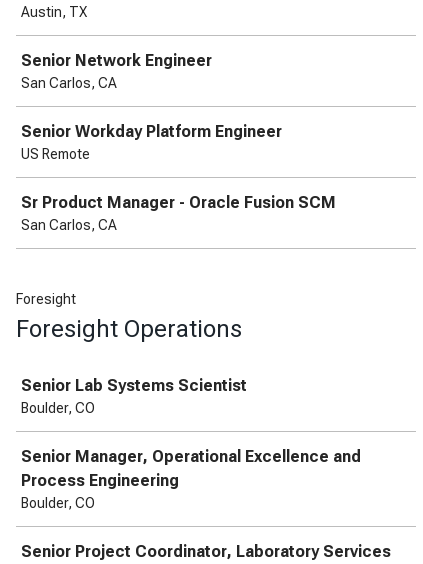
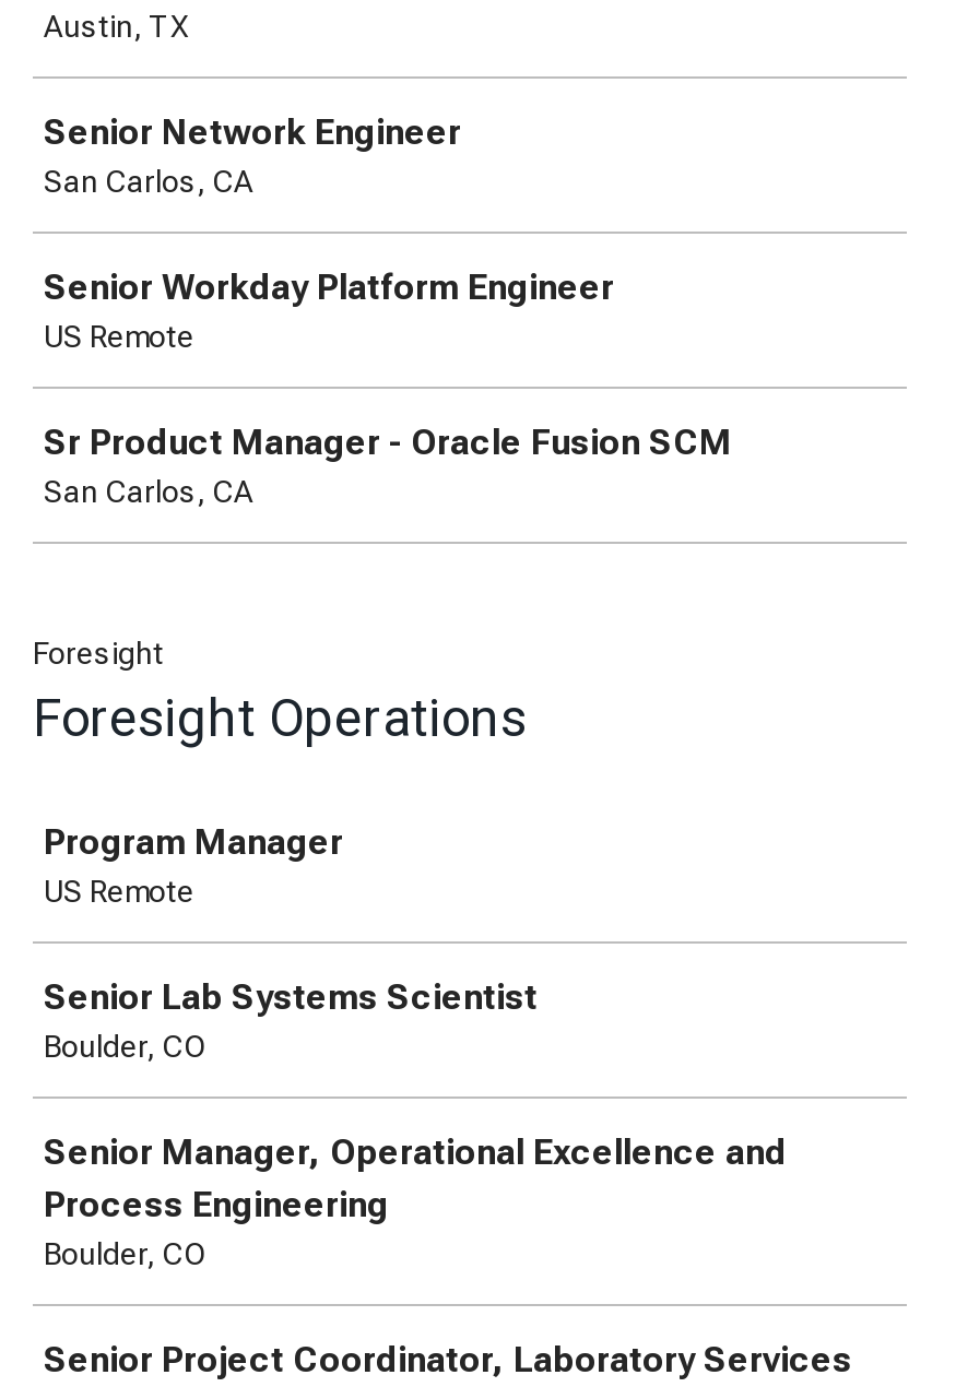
none -> [44,821,343,909] Program Manager | US Remote

